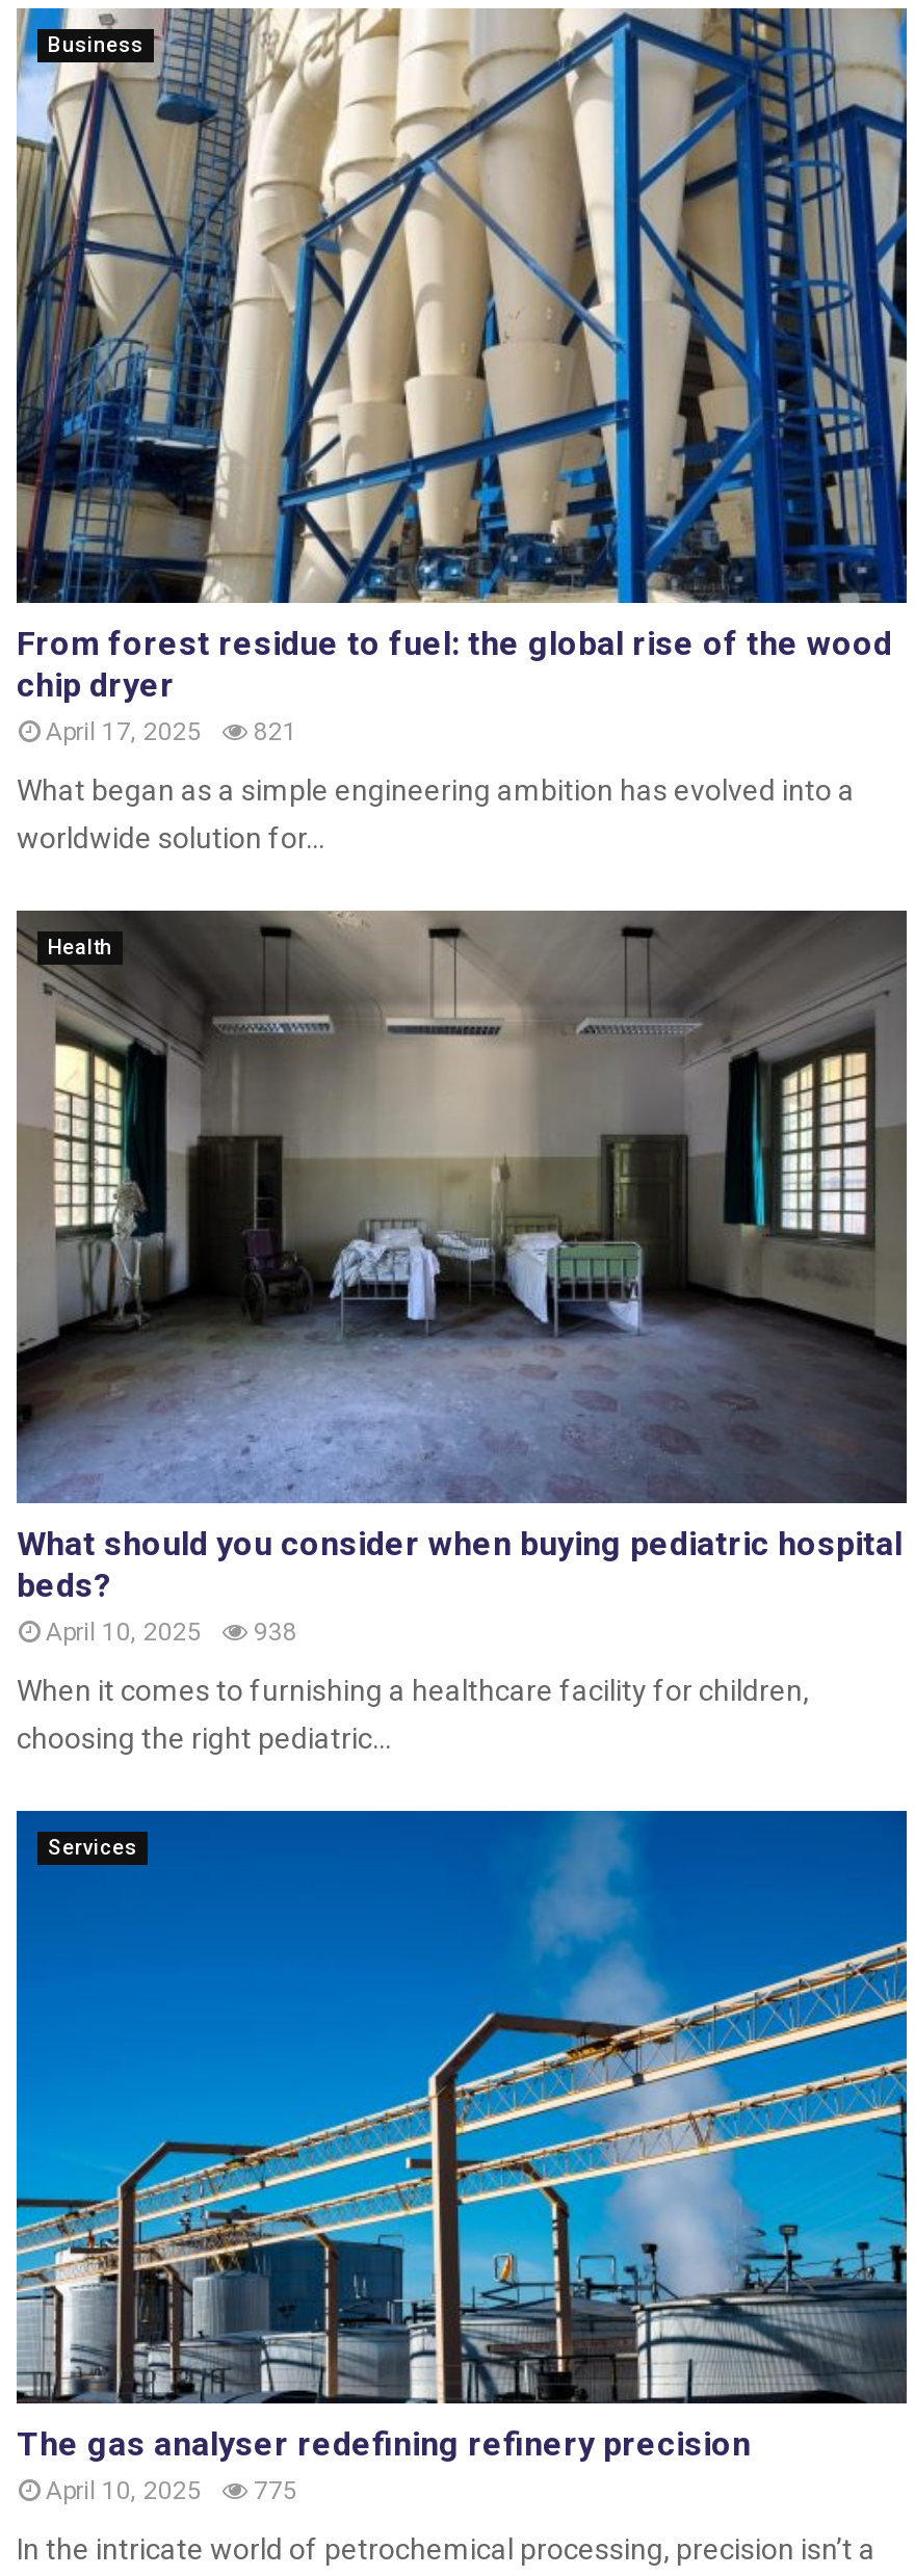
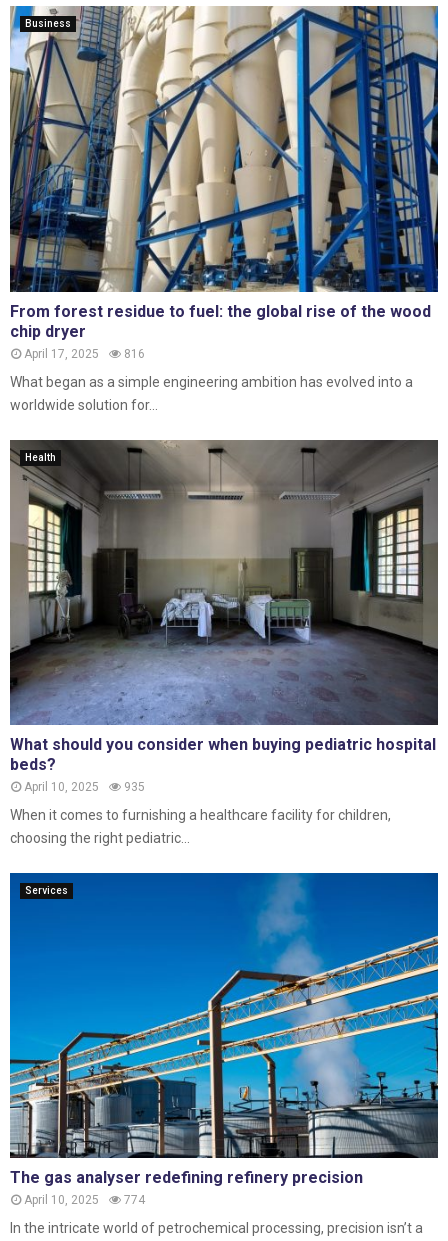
[46,716,297,746] April 17, 2025 821 -> [24,347,145,361] April 17, 2025 816
[46,1617,297,1646] April 10, 2025 938 -> [24,780,145,794] April 10, 2025 935
[46,2477,297,2506] April 10, 2025 775 -> [24,1193,145,1207] April 10, 2025 774

